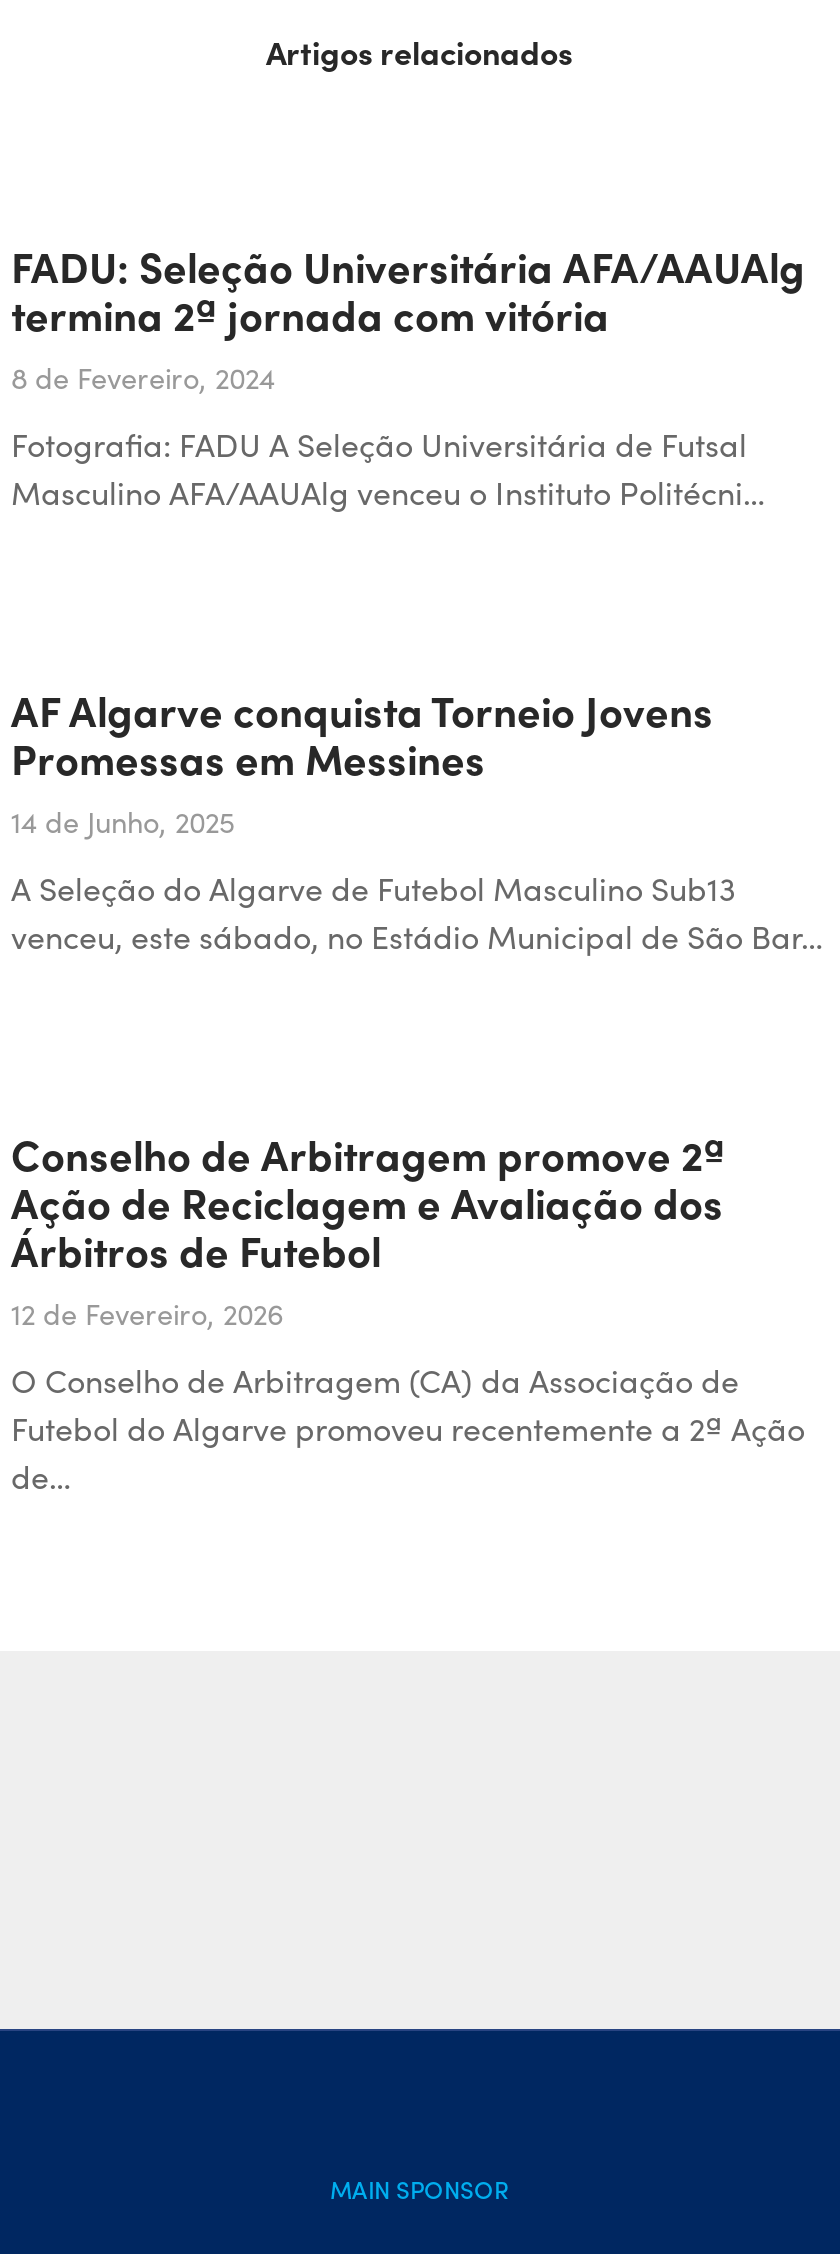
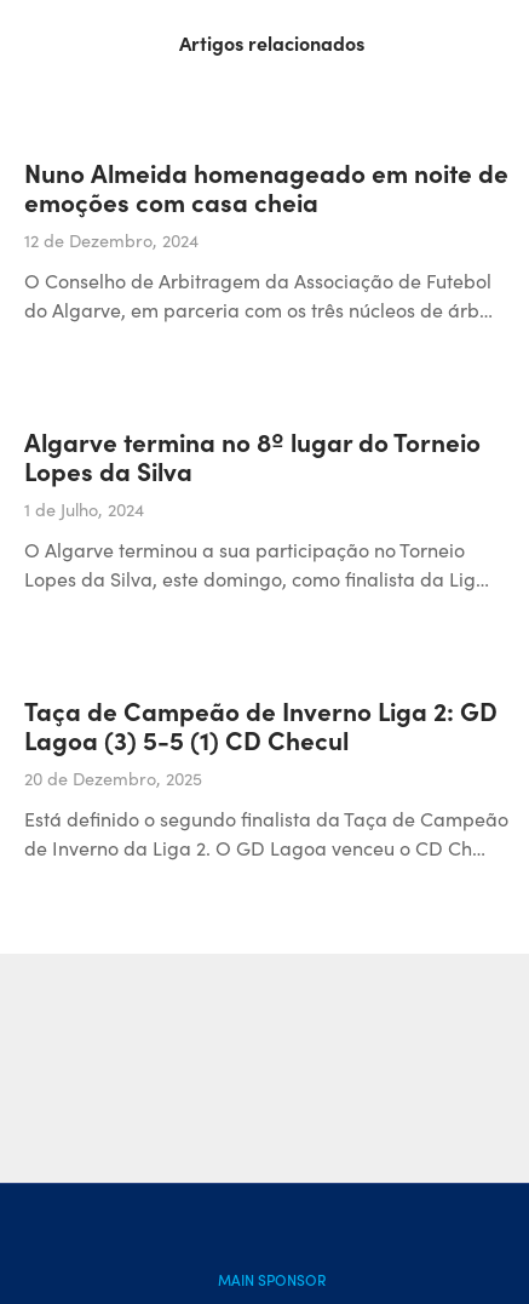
[11,235,805,397] FADU: Seleção Universitária AFA/AAUAlg | termina 2ª jornada com vitória | 8 de Fevereiro, 2024 -> [24,155,508,253] Nuno Almeida homenageado em noite de | emoções com casa cheia | 12 de Dezembro, 2024
[11,421,765,513] Fotografia: FADU A Seleção Universitária de Futsal | Masculino AFA/AAUAlg venceu o Instituto Politécni… -> [24,267,493,323] O Conselho de Arbitragem da Associação de Futebol | do Algarve, em parceria com os três núcleos de árb…
[11,679,713,841] AF Algarve conquista Torneio Jovens | Promessas em Messines | 14 de Junho, 2025 -> [24,424,481,522] Algarve termina no 8º lugar do Torneio | Lopes da Silva | 1 de Julho, 2024
[11,865,823,957] A Seleção do Algarve de Futebol Masculino Sub13 | venceu, este sábado, no Estádio Municipal de São Bar… -> [24,536,489,592] O Algarve terminou a sua participação no Torneio | Lopes da Silva, este domingo, como finalista da Lig…
[11,1123,725,1333] Conselho de Arbitragem promove 2ª | Ação de Reciclagem e Avaliação dos | Árbitros de Futebol | 12 de Fevereiro, 2026 -> [24,693,498,791] Taça de Campeão de Inverno Liga 2: GD | Lagoa (3) 5-5 (1) CD Checul | 20 de Dezembro, 2025
[11,1357,805,1497] O Conselho de Arbitragem (CA) da Associação de | Futebol do Algarve promoveu recentemente a 2ª Ação | de… -> [24,805,508,861] Está definido o segundo finalista da Taça de Campeão | de Inverno da Liga 2. O GD Lagoa venceu o CD Ch…

